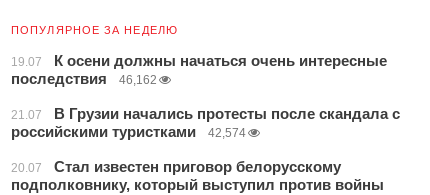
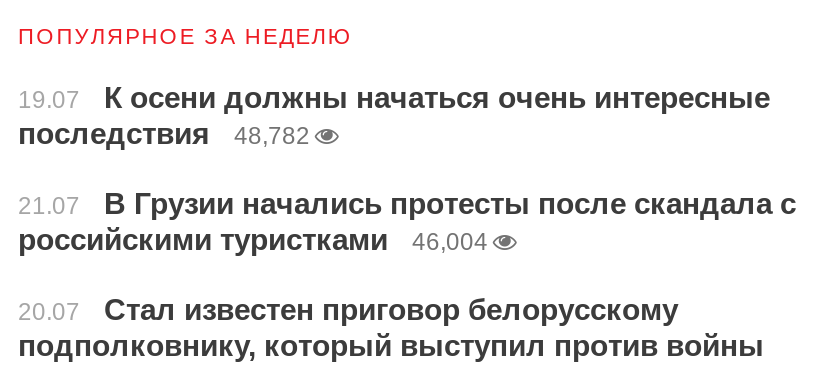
[11,70,157,87] последствия 46,162 -> [18,116,310,150] последствия 48,782
[11,123,246,140] российскими туристками 42,574 -> [18,222,488,256] российскими туристками 46,004

